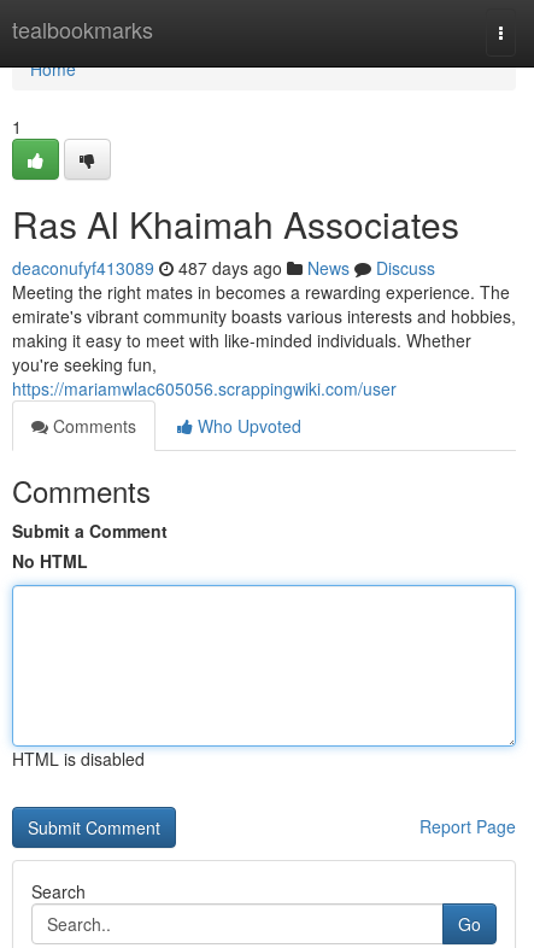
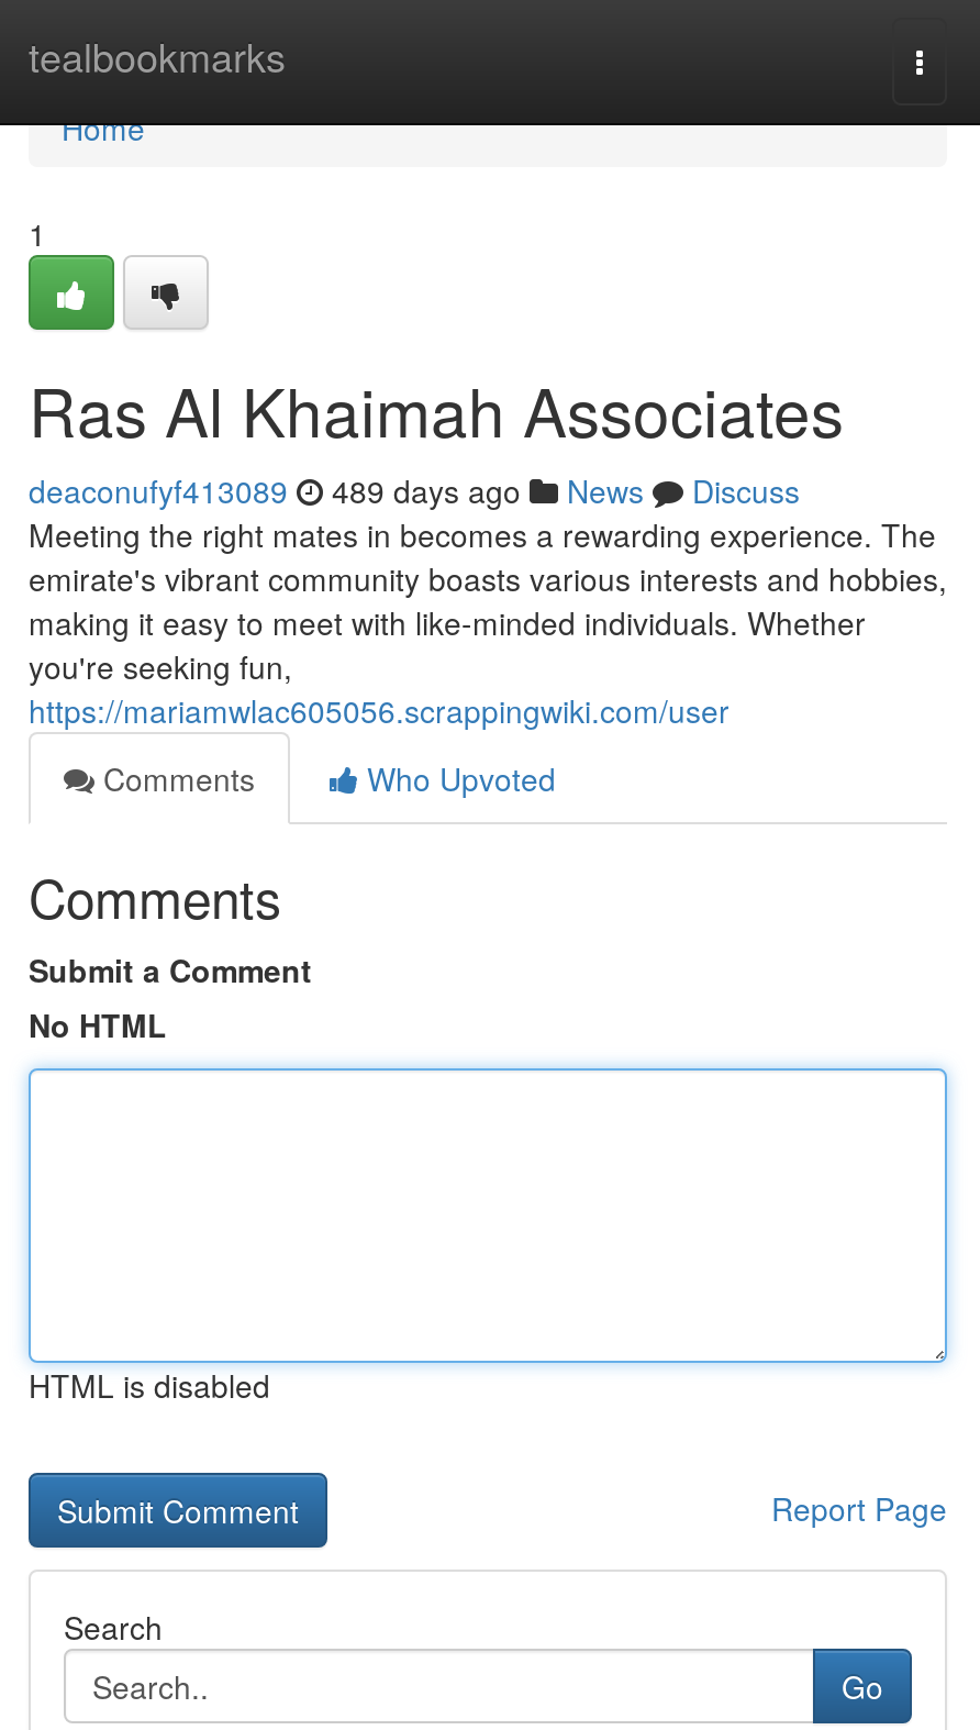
[12,256,435,280] deaconufyf413089 487 days ago News Discuss -> [29,468,800,512] deaconufyf413089 489 days ago News Discuss

